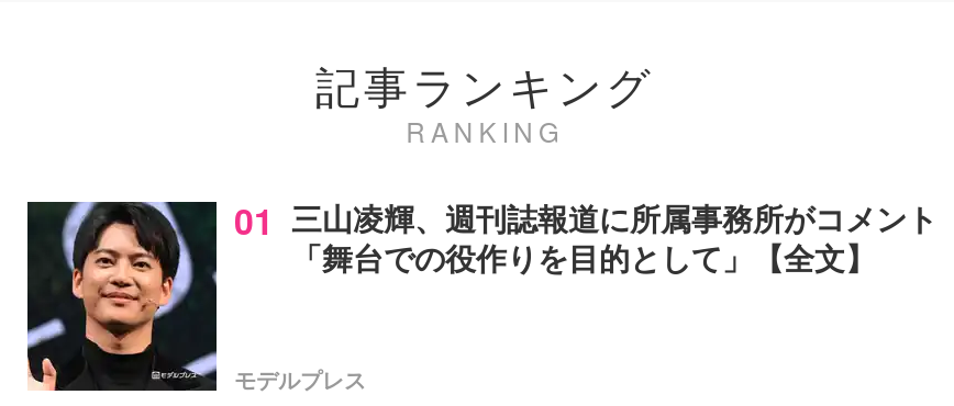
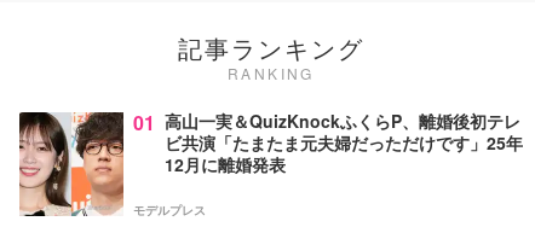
[25,194,938,393] [image] | 01 三山凌輝、週刊誌報道に所属事務所がコメント | 「舞台での役作りを目的として」【全文】 -> [18,108,523,217] [image] | 01 高山一実＆QuizKnockふくらP、離婚後初テレ | ビ共演「たまたま元夫婦だっただけです」25年 | 12月に離婚発表

